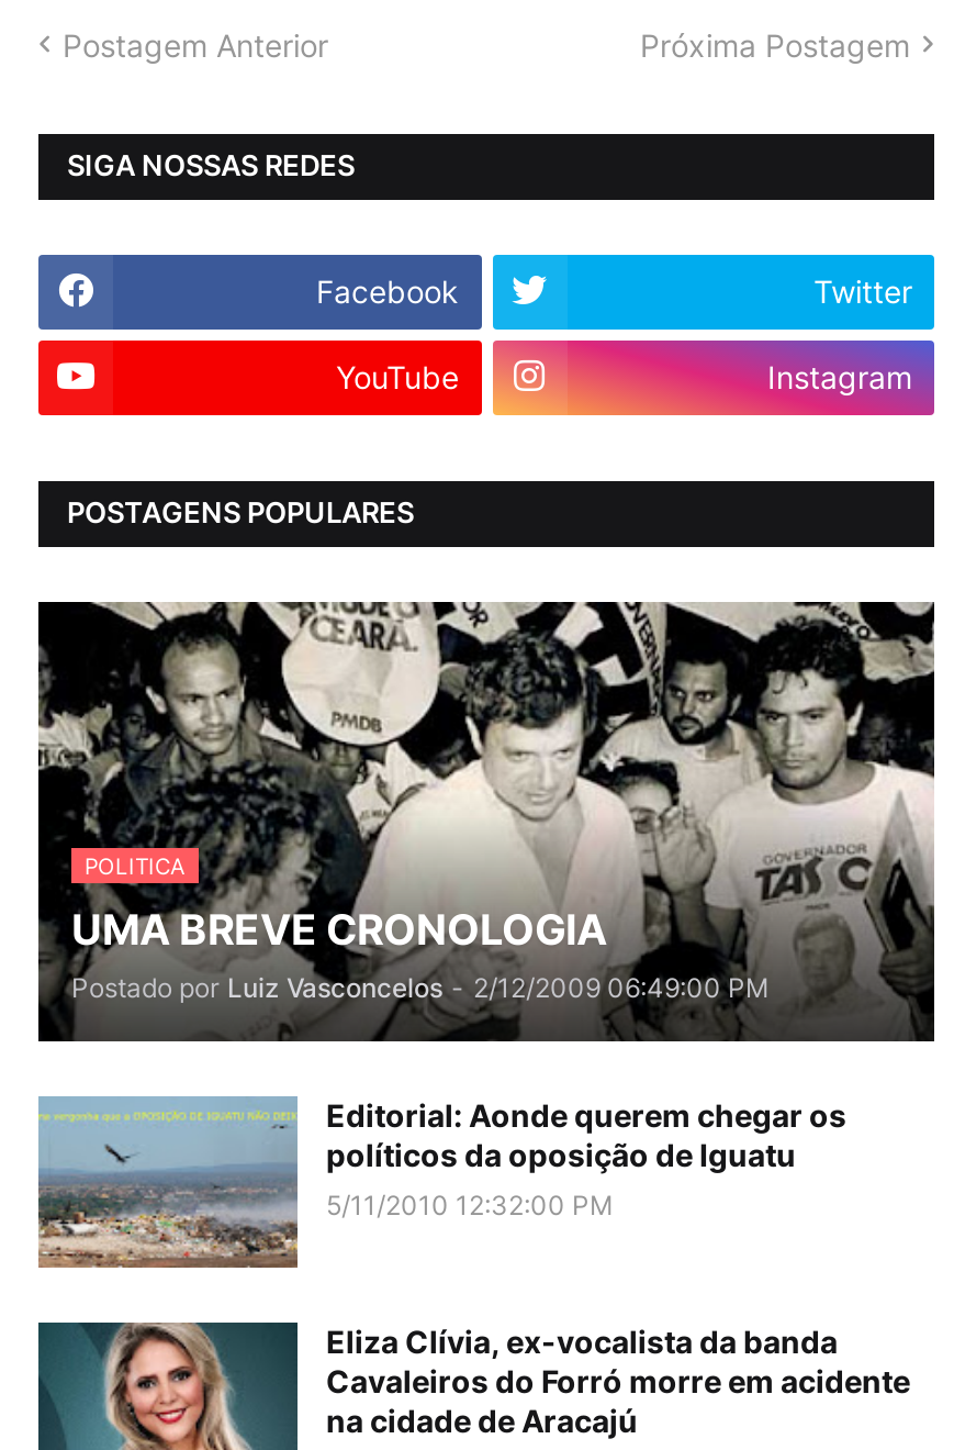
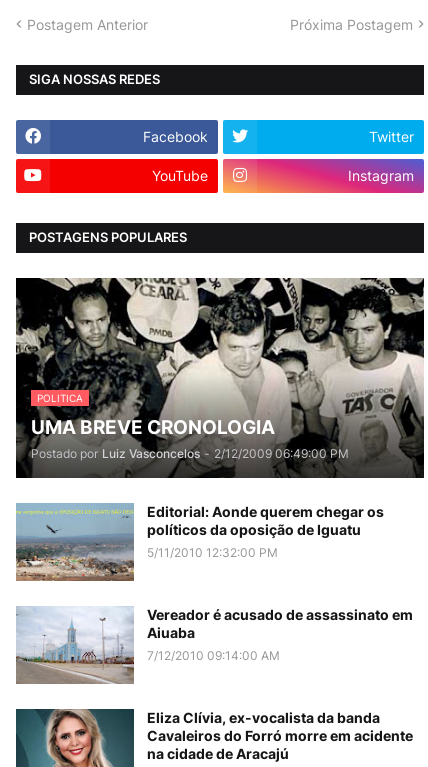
none -> [16,606,413,684] [image] | Vereador é acusado de assassinato em | Aiuaba | 7/12/2010 09:14:00 AM

